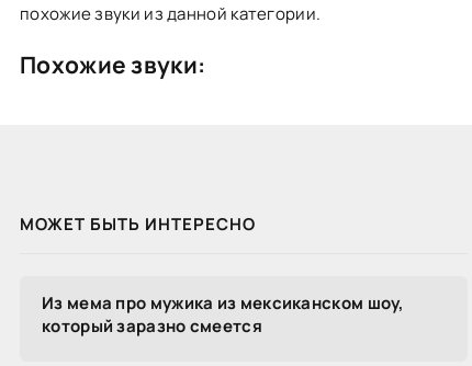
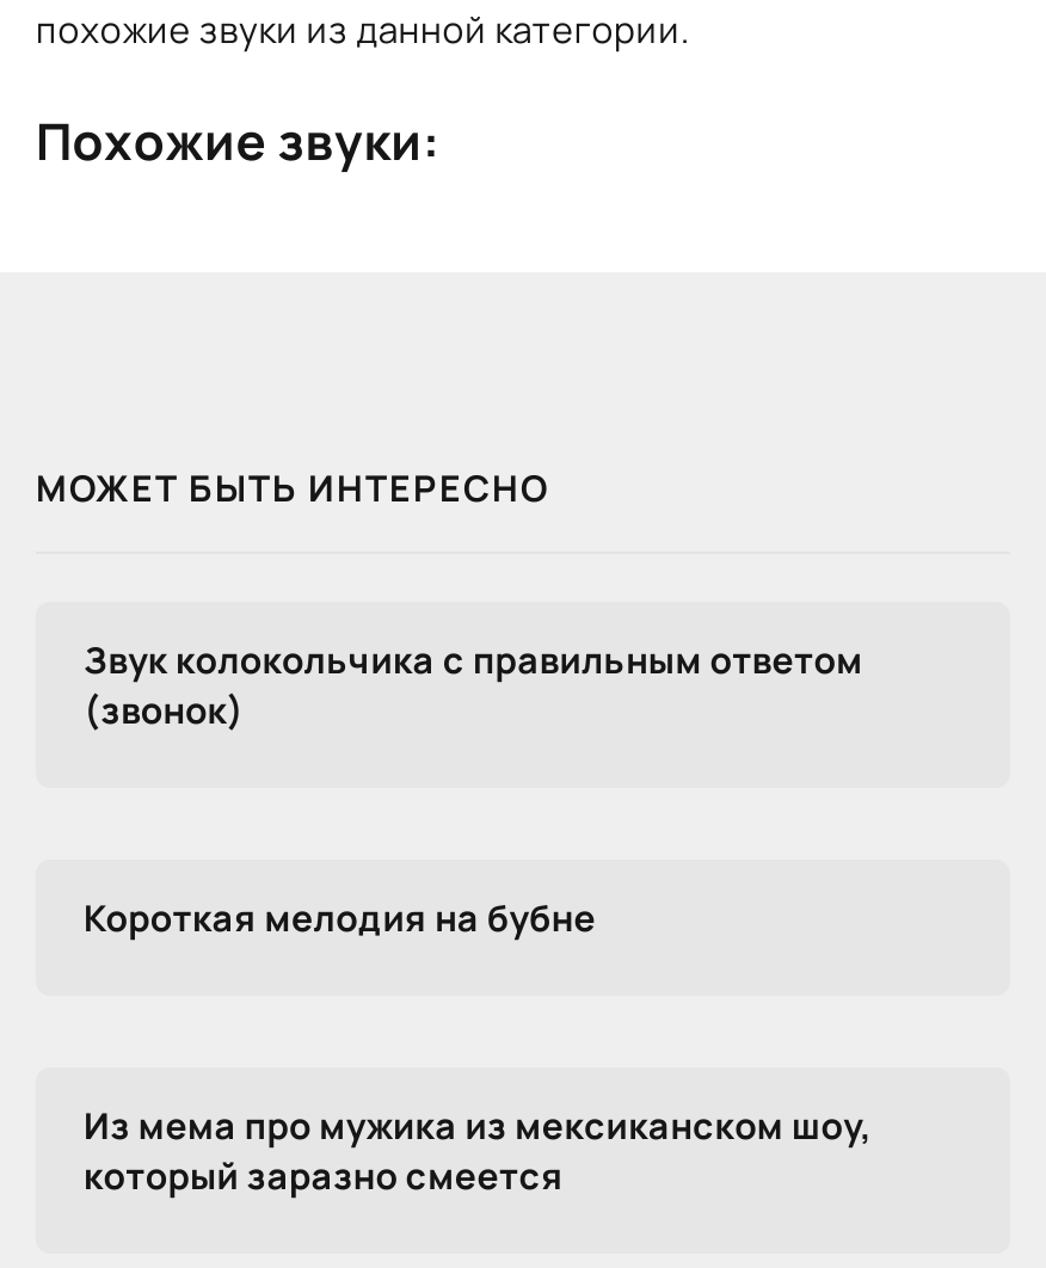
none -> [84,635,863,735] Звук колокольчика с правильным ответом | (звонок)
none -> [84,893,596,943] Короткая мелодия на бубне

